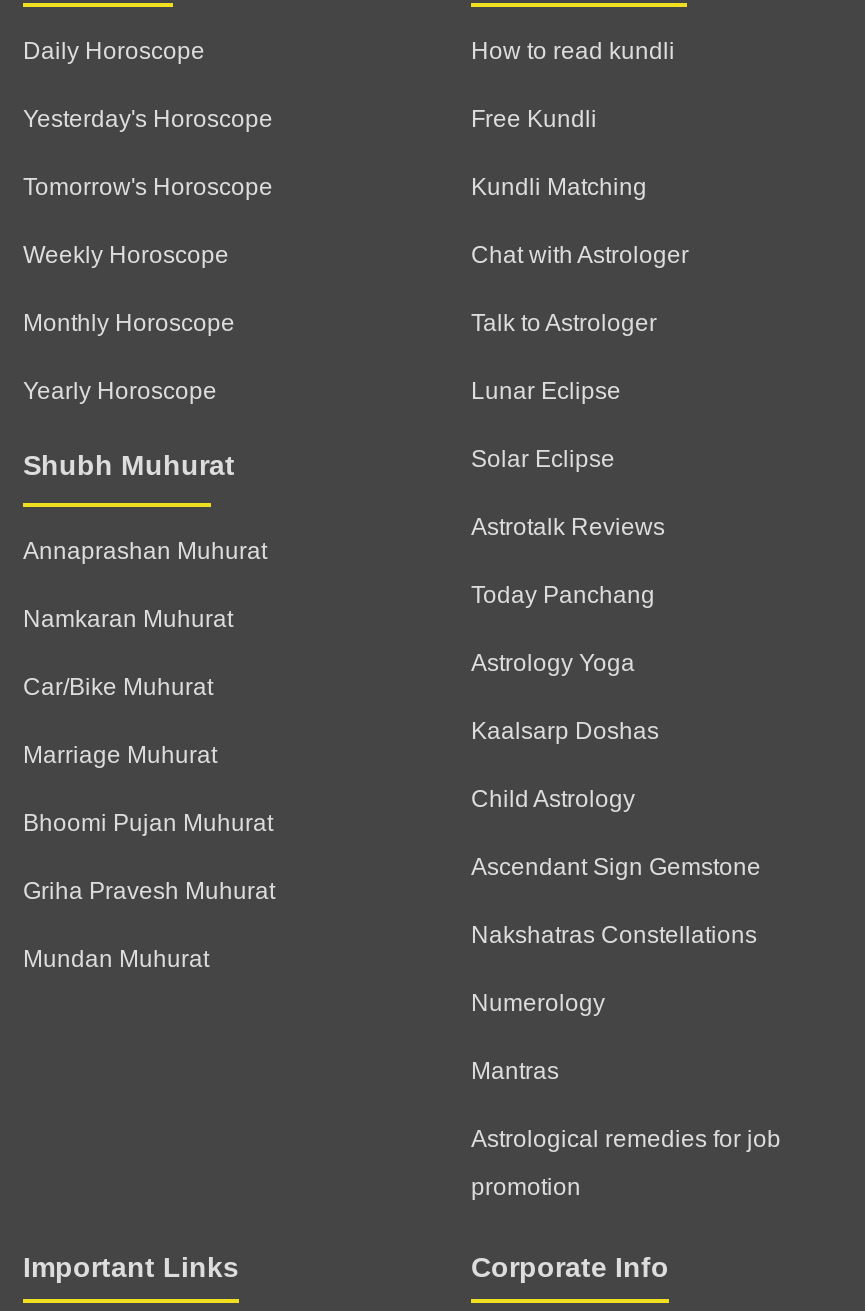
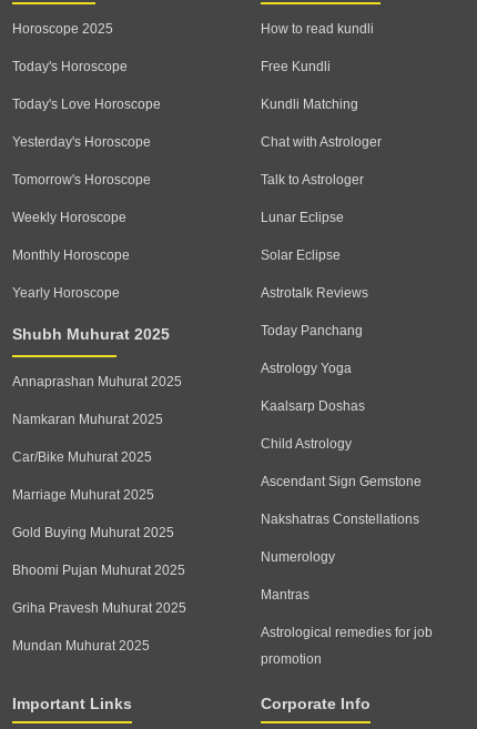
[23,37,205,65] Daily Horoscope -> [12,21,161,112] Horoscope 2025 | Today's Horoscope | Today's Love Horoscope
moved [23,105,273,405] -> [12,134,151,301]: Yesterday's Horoscope | Tomorrow's Horoscope | Weekly Horoscope | Monthly Horoscope | Yearly Horoscope
[23,449,275,973] Shubh Muhurat | Annaprashan Muhurat | Namkaran Muhurat | Car/Bike Muhurat | Marriage Muhurat | Bhoomi Pujan Muhurat | Griha Pravesh Muhurat | Mundan Muhurat -> [12,325,186,654] Shubh Muhurat 2025 | Annaprashan Muhurat 2025 | Namkaran Muhurat 2025 | Car/Bike Muhurat 2025 | Marriage Muhurat 2025 | Gold Buying Muhurat 2025 | Bhoomi Pujan Muhurat 2025 | Griha Pravesh Muhurat 2025 | Mundan Muhurat 2025

